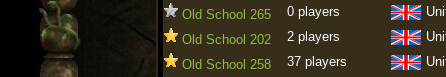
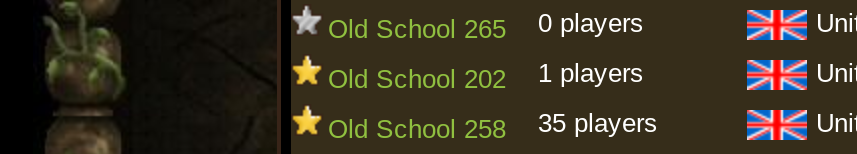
[181,29,339,47] Old School 202 2 players -> [328,58,644,94] Old School 202 1 players
[181,54,346,72] Old School 258 37 players -> [328,108,658,144] Old School 258 35 players

